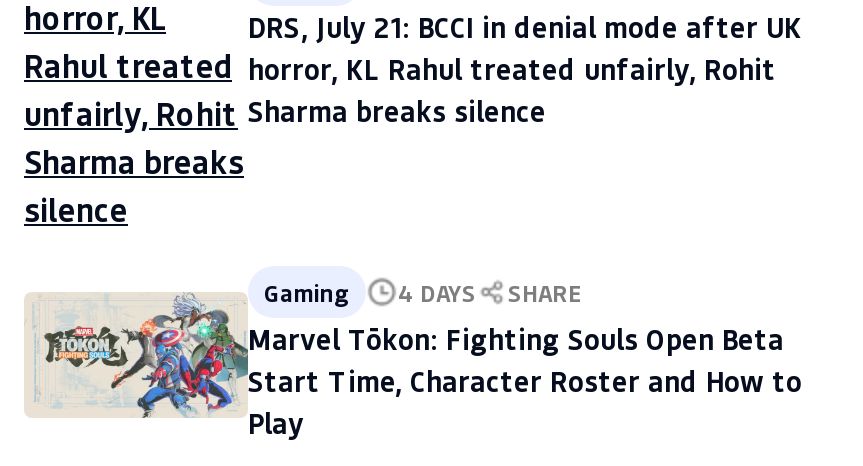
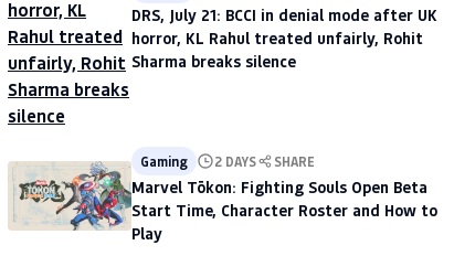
[264,277,582,309] Gaming 4 DAYS SHARE -> [140,153,315,170] Gaming 2 DAYS SHARE

